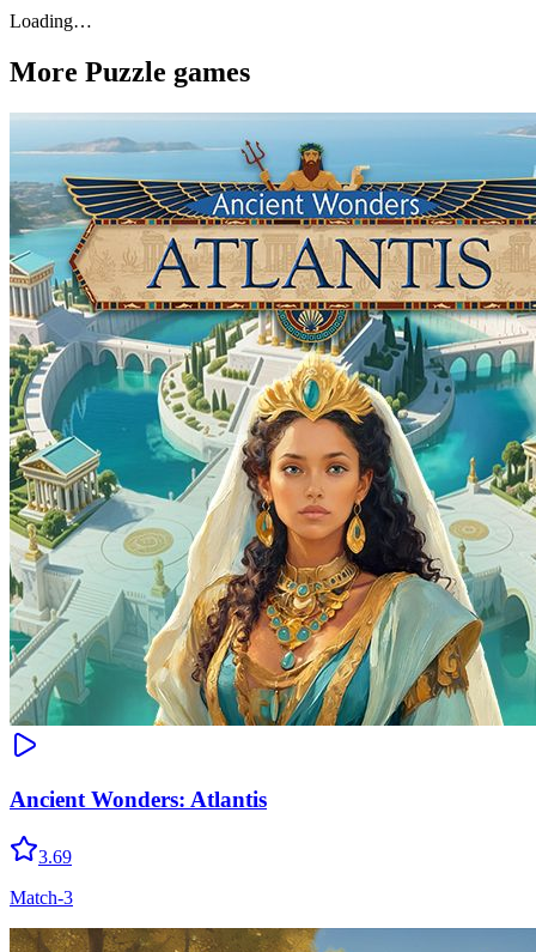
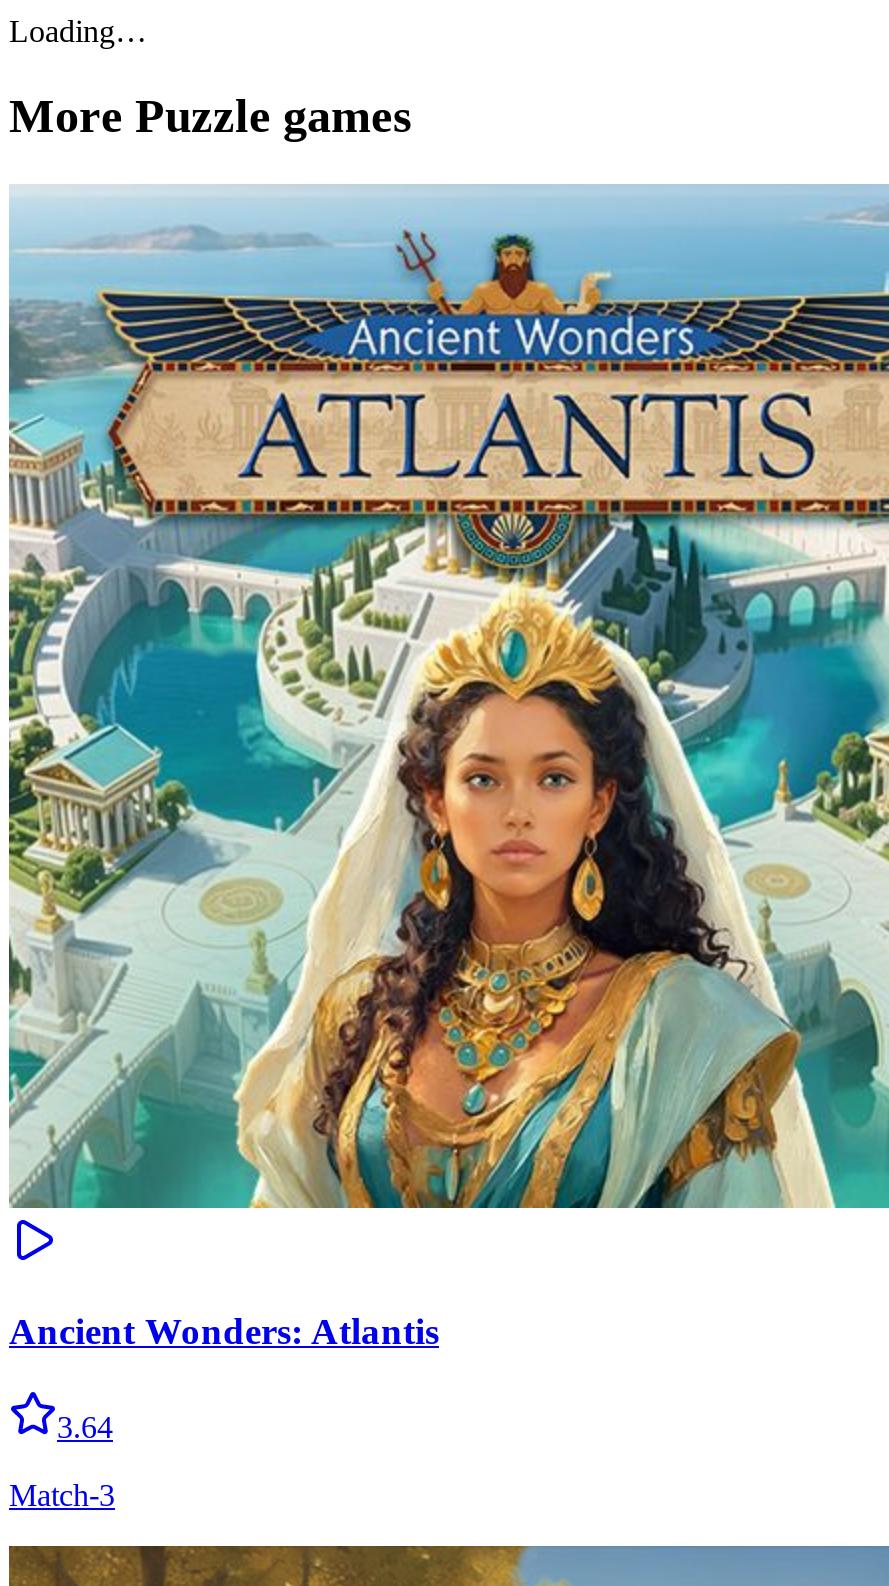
[38,847,72,867] 3.69 -> [57,1411,113,1445] 3.64

